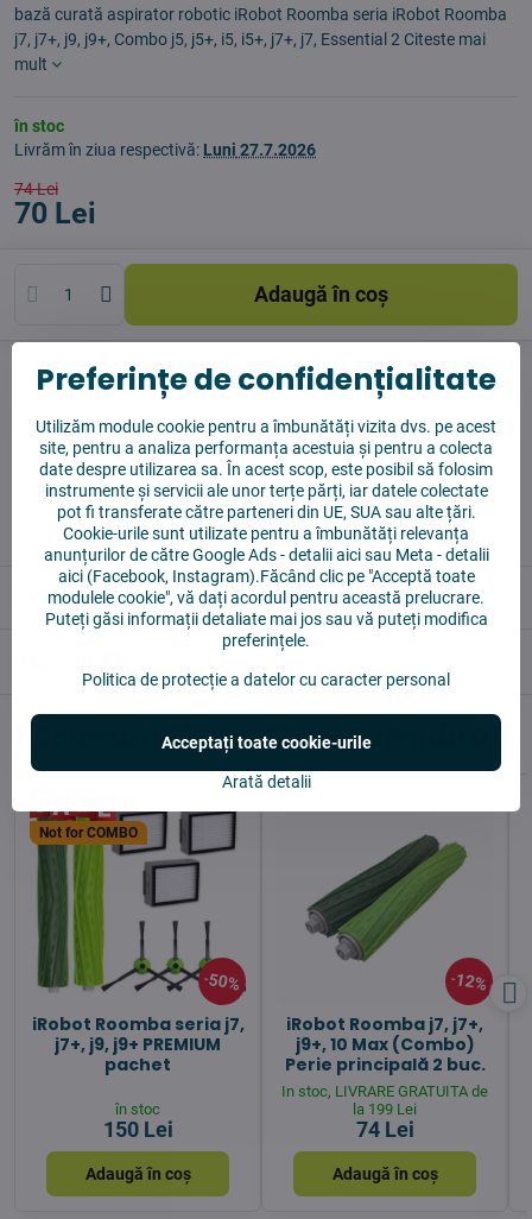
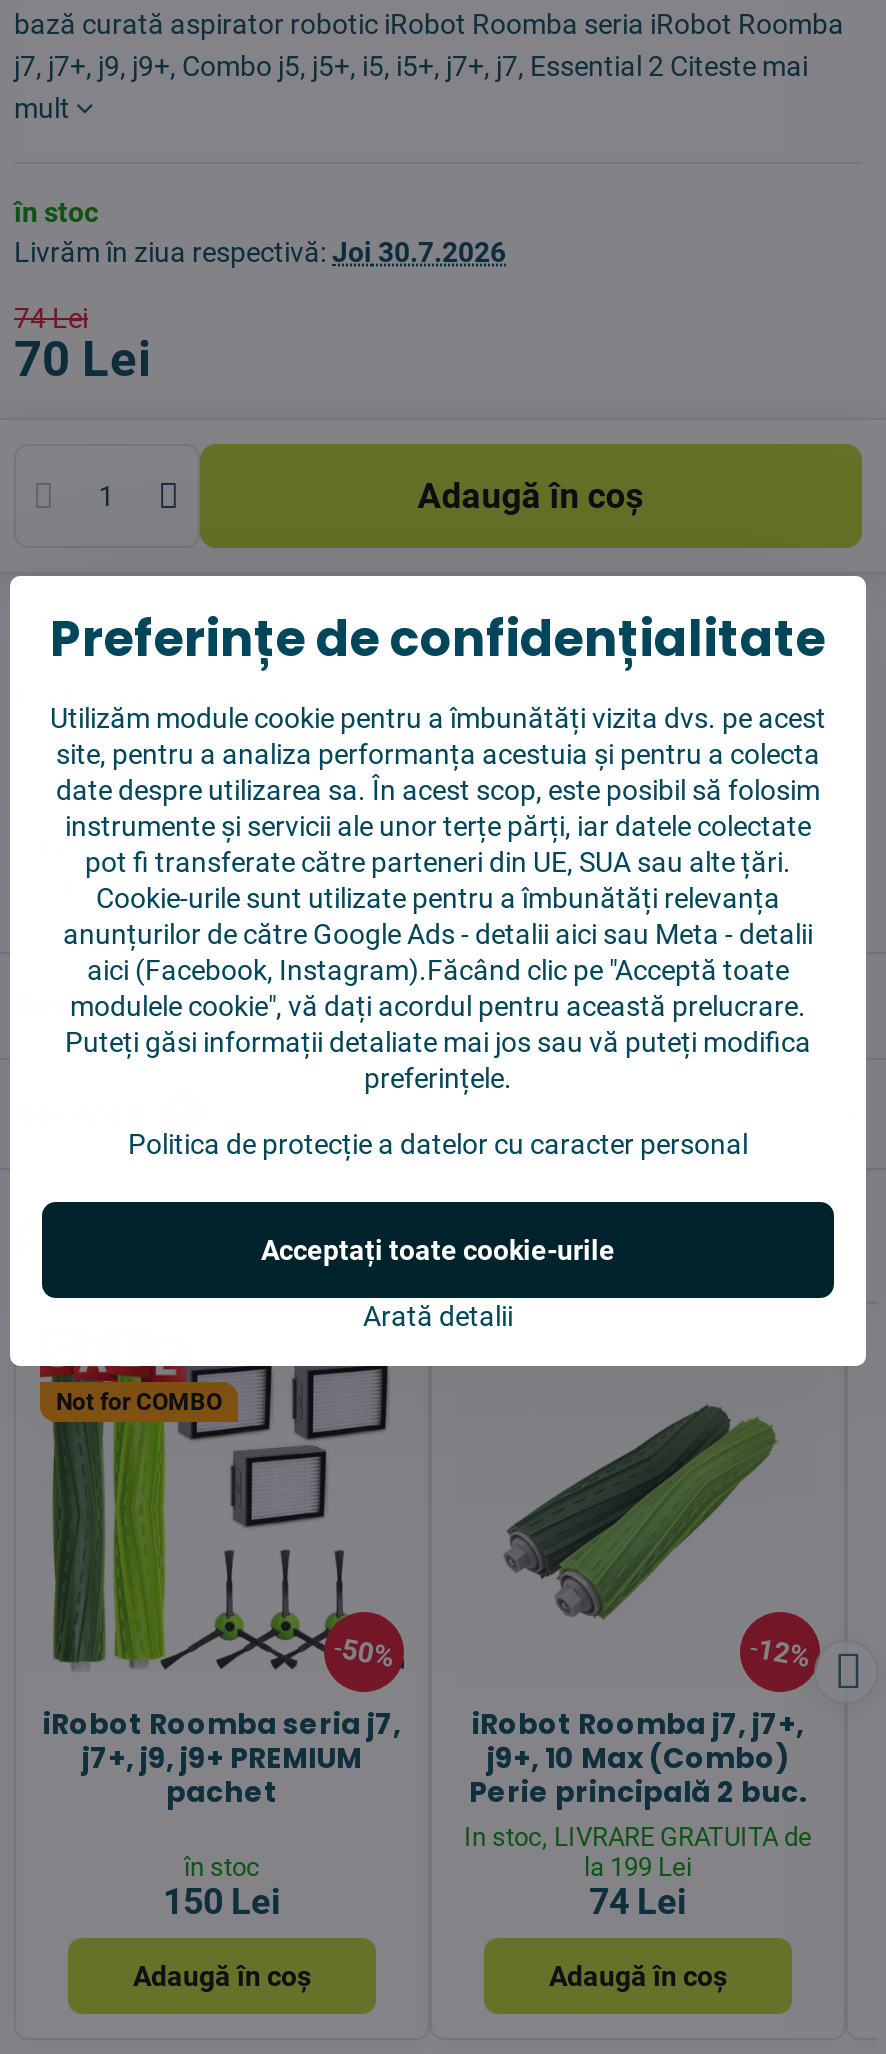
[14,140,316,159] Livrăm în ziua respectivă: Luni 27.7.2026 -> [14,236,506,268] Livrăm în ziua respectivă: Joi 30.7.2026

